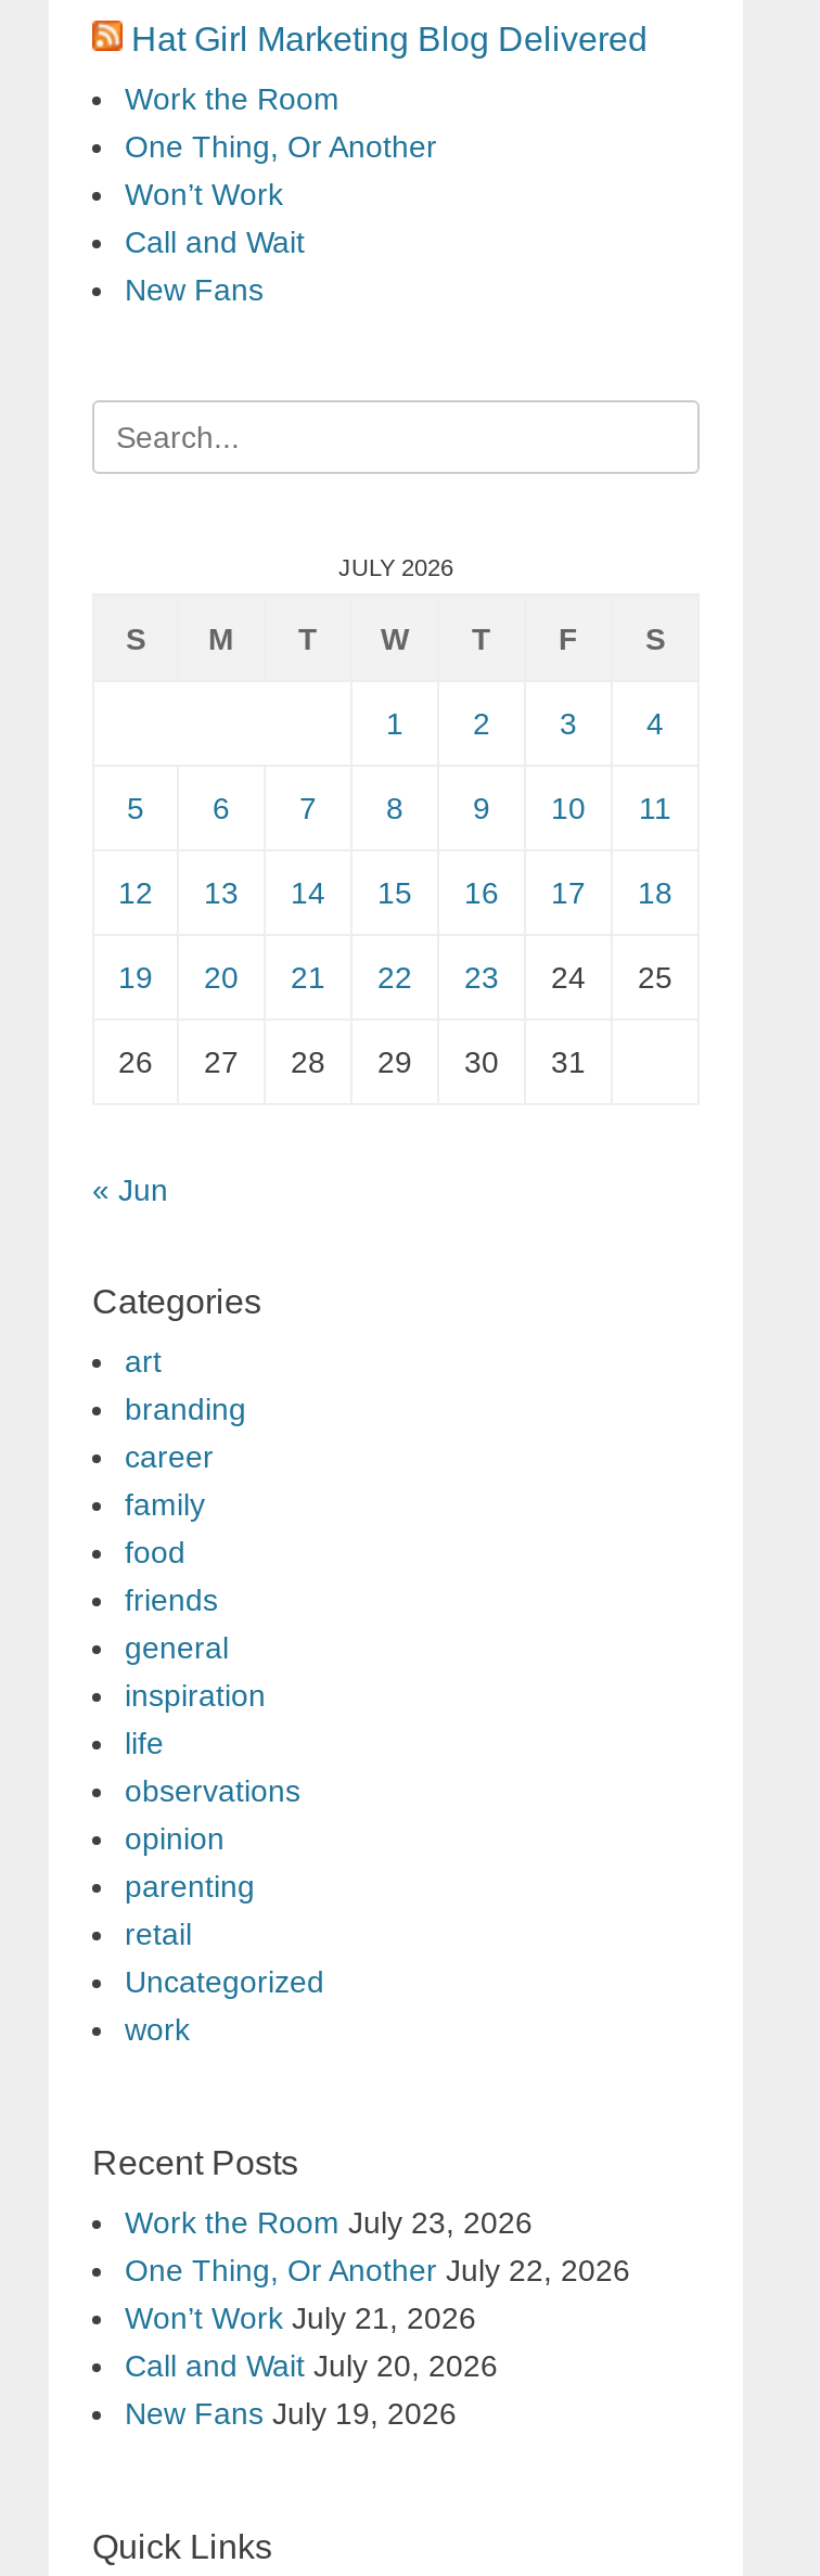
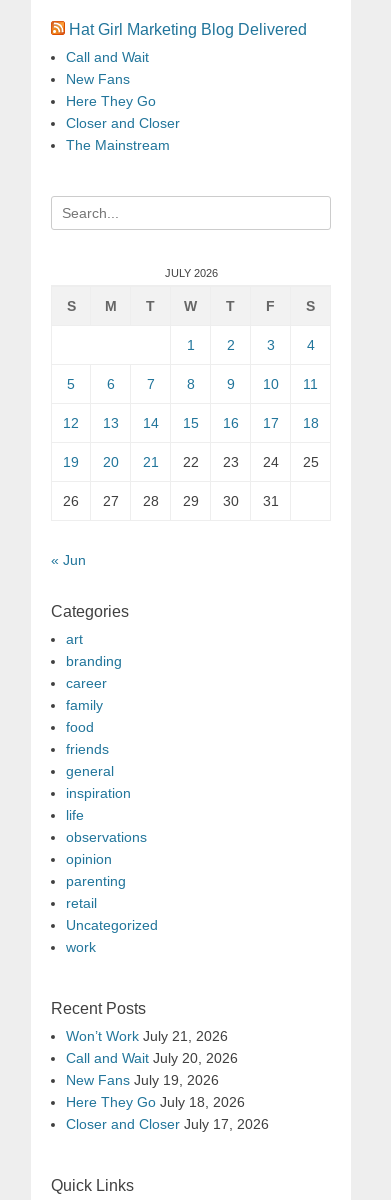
[125,81,437,212] Work the Room | One Thing, Or Another | Won’t Work -> none
moved [125,225,305,307] -> [66,49,149,87]: Call and Wait | New Fans
none -> [66,93,180,153] Here They Go | Closer and Closer | The Mainstream
[125,2205,630,2287] Work the Room July 23, 2026 | One Thing, Or Another July 22, 2026 -> none
moved [125,2301,498,2431] -> [66,1028,238,1088]: Won’t Work July 21, 2026 | Call and Wait July 20, 2026 | New Fans July 19, 2026
none -> [66,1094,269,1132] Here They Go July 18, 2026 | Closer and Closer July 17, 2026

